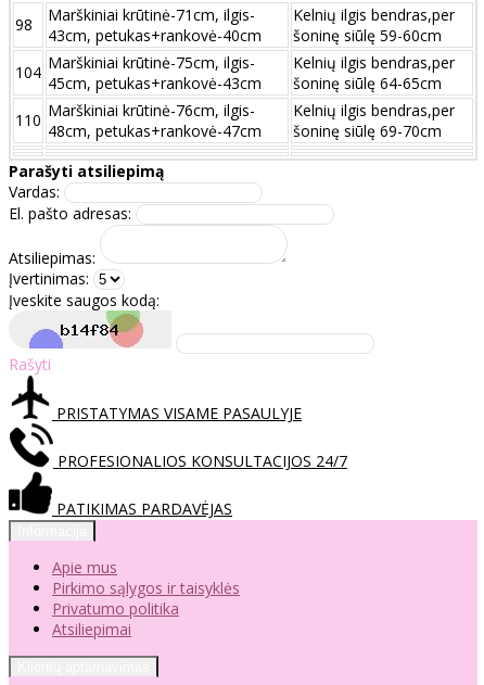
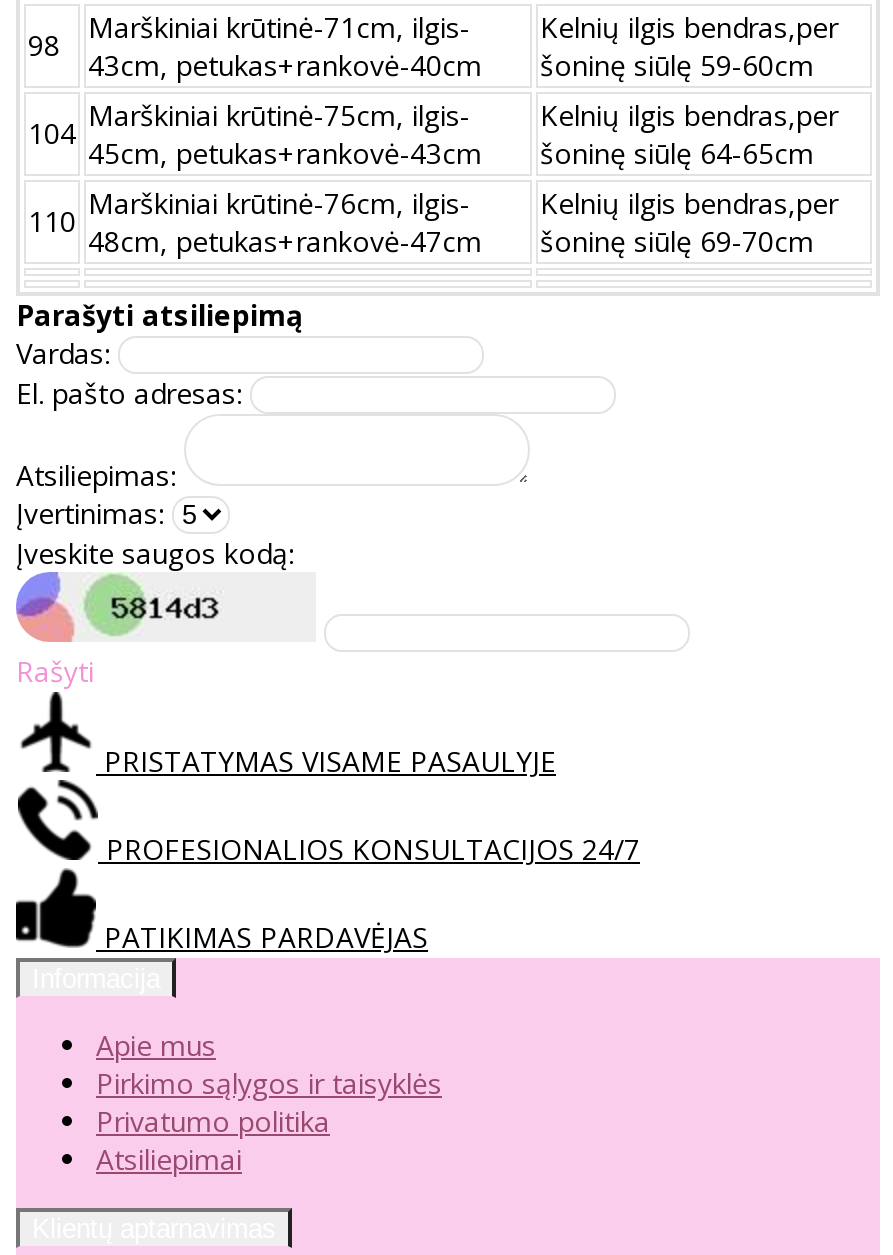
[10,313,144,350] [image] -> [16,576,264,644] [image]

